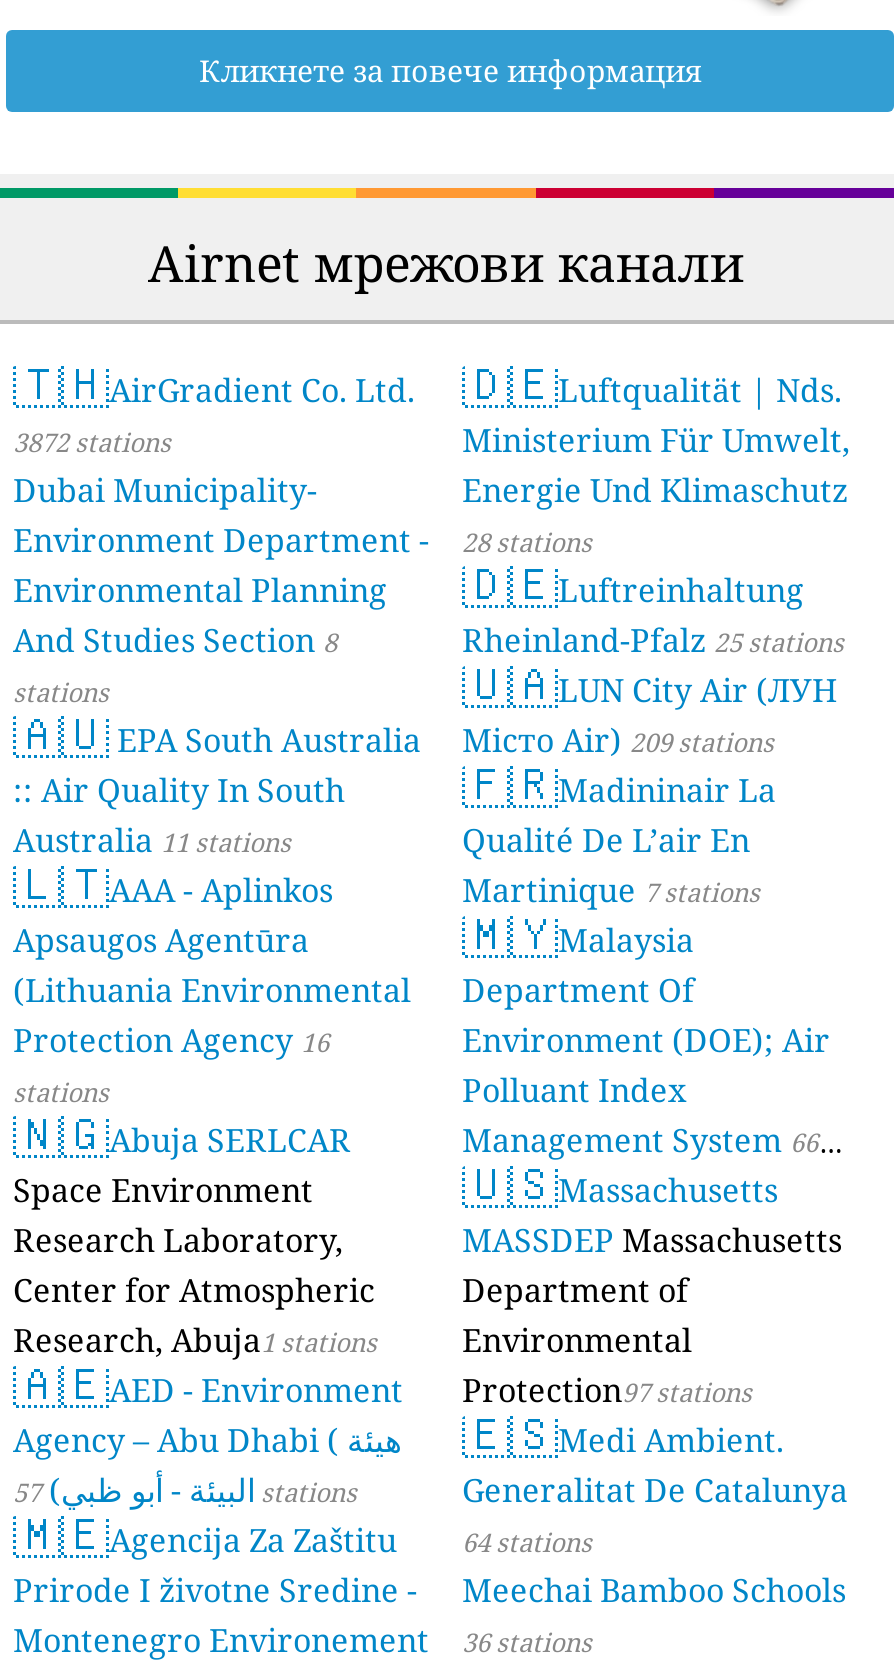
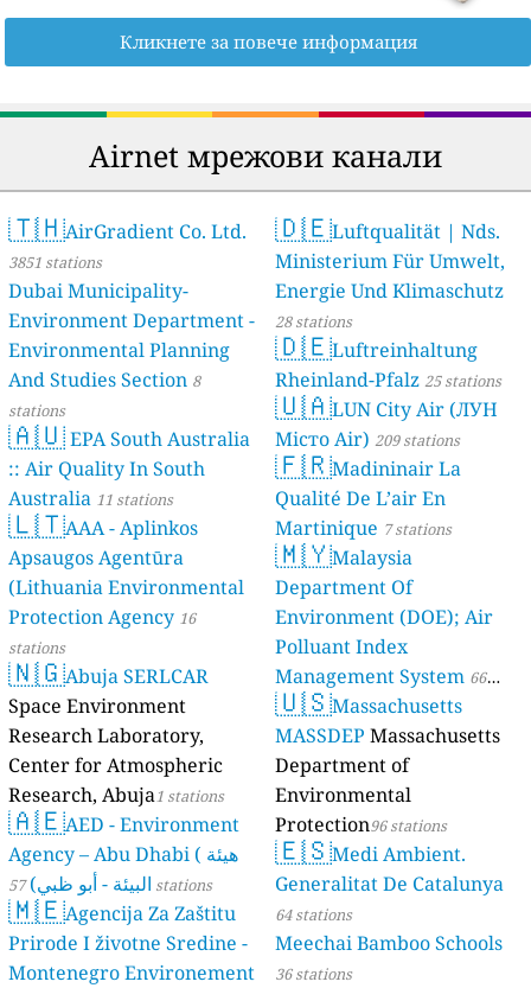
[13,425,171,461] 3872 stations -> [9,252,103,273] 3851 stations
[462,1369,752,1413] Protection97 stations -> [275,812,447,838] Protection96 stations

